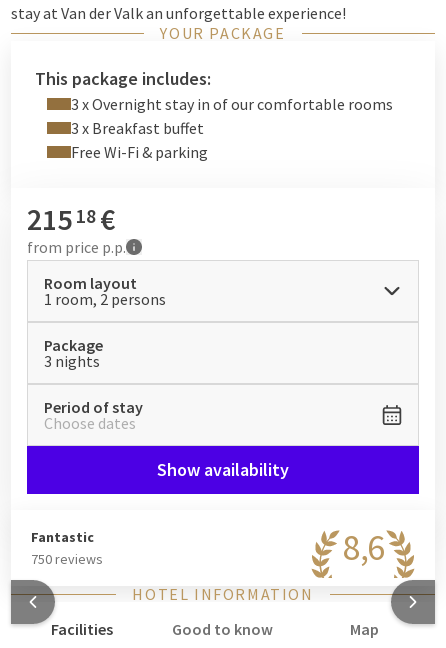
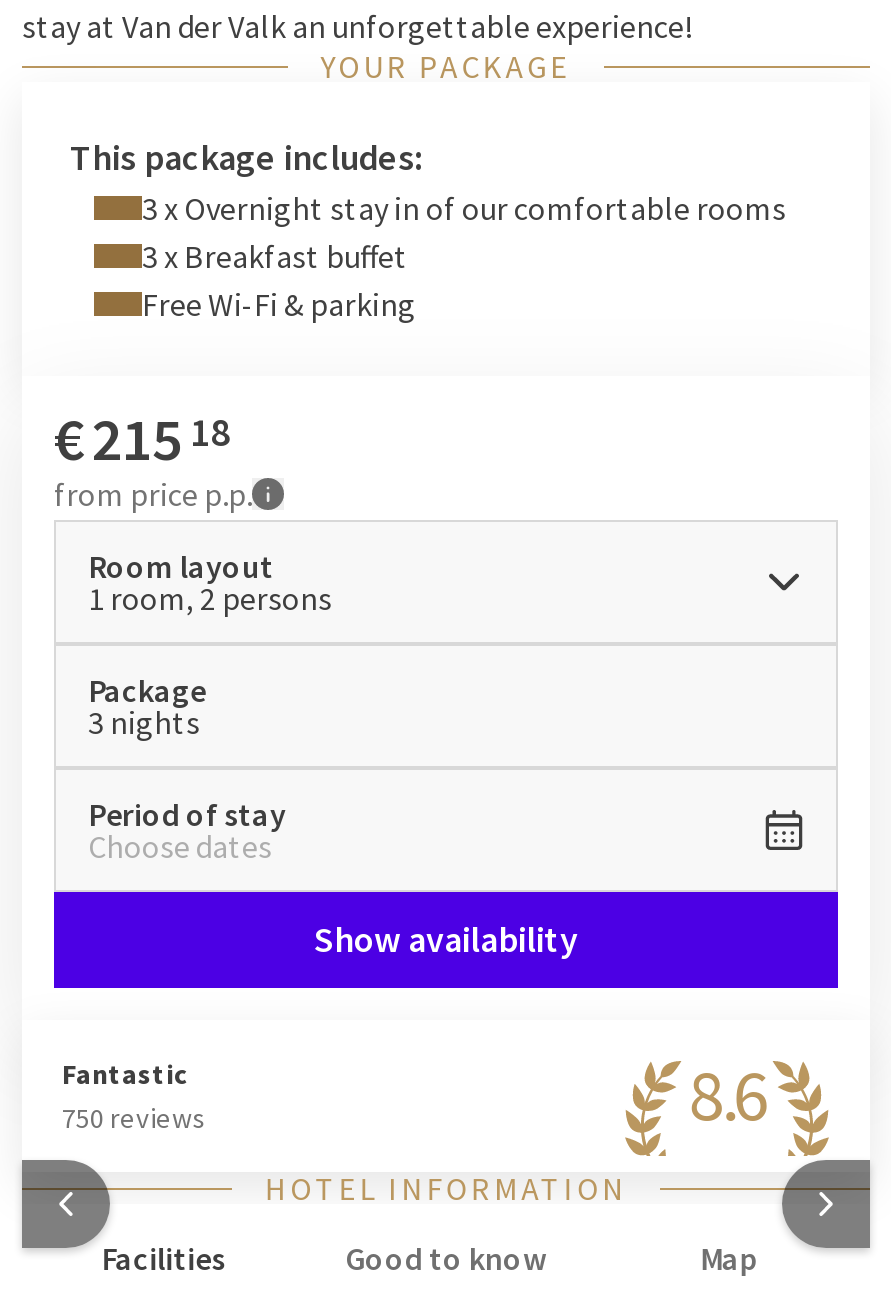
[27,200,115,238] 215 18 € -> [54,400,230,476] € 215 18
[343,525,383,570] 8,6 -> [689,1050,766,1140] 8.6

